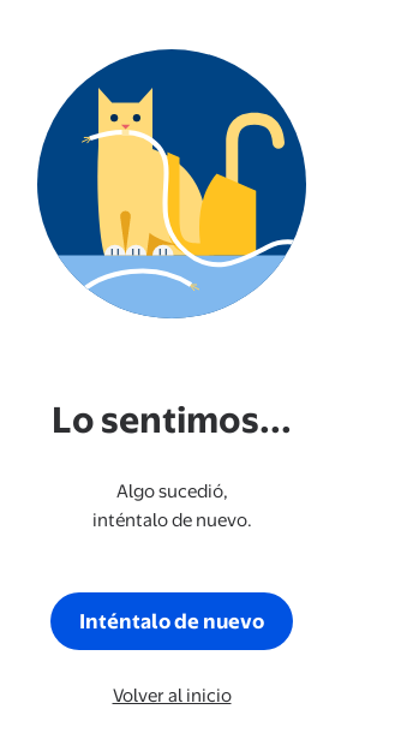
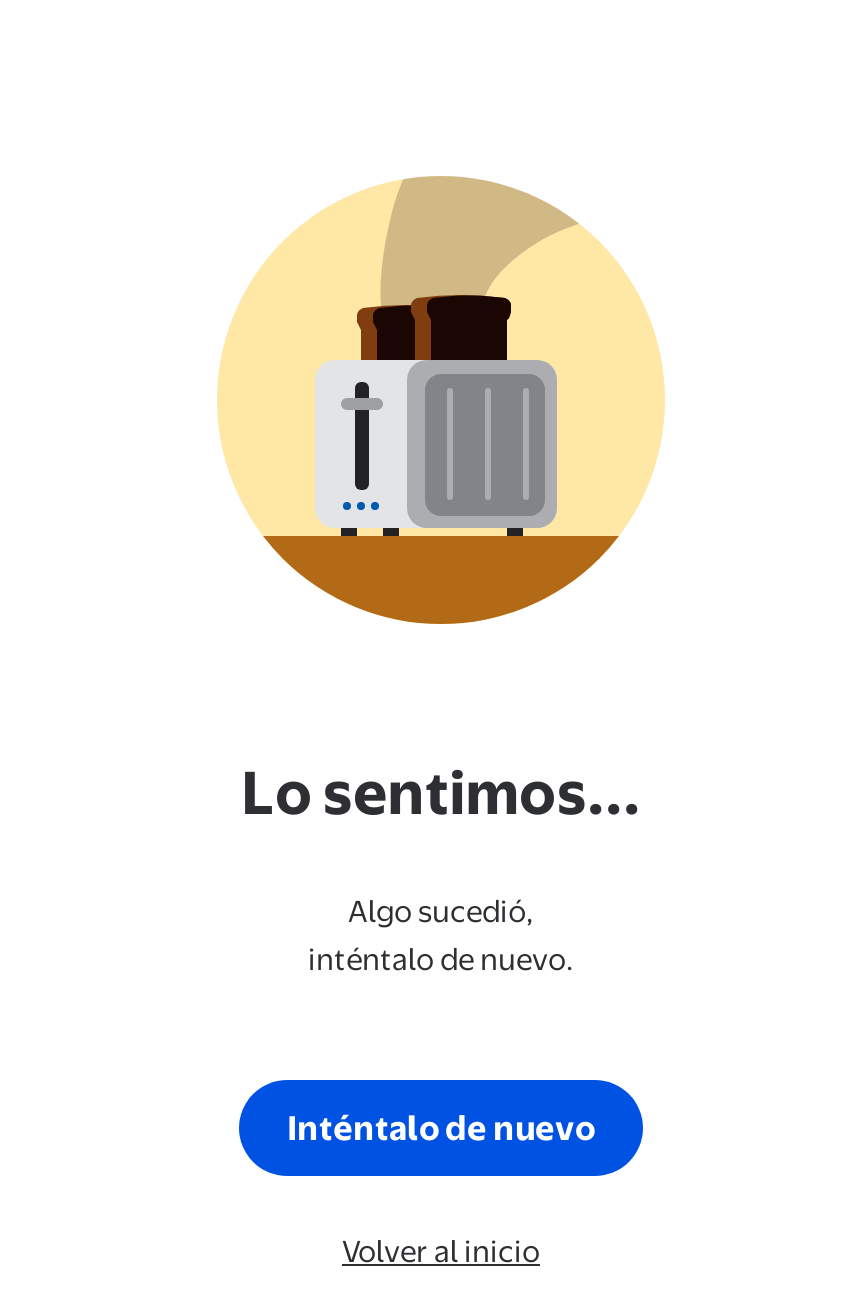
[36,48,307,320] [image] -> [217,176,665,626] [image]

